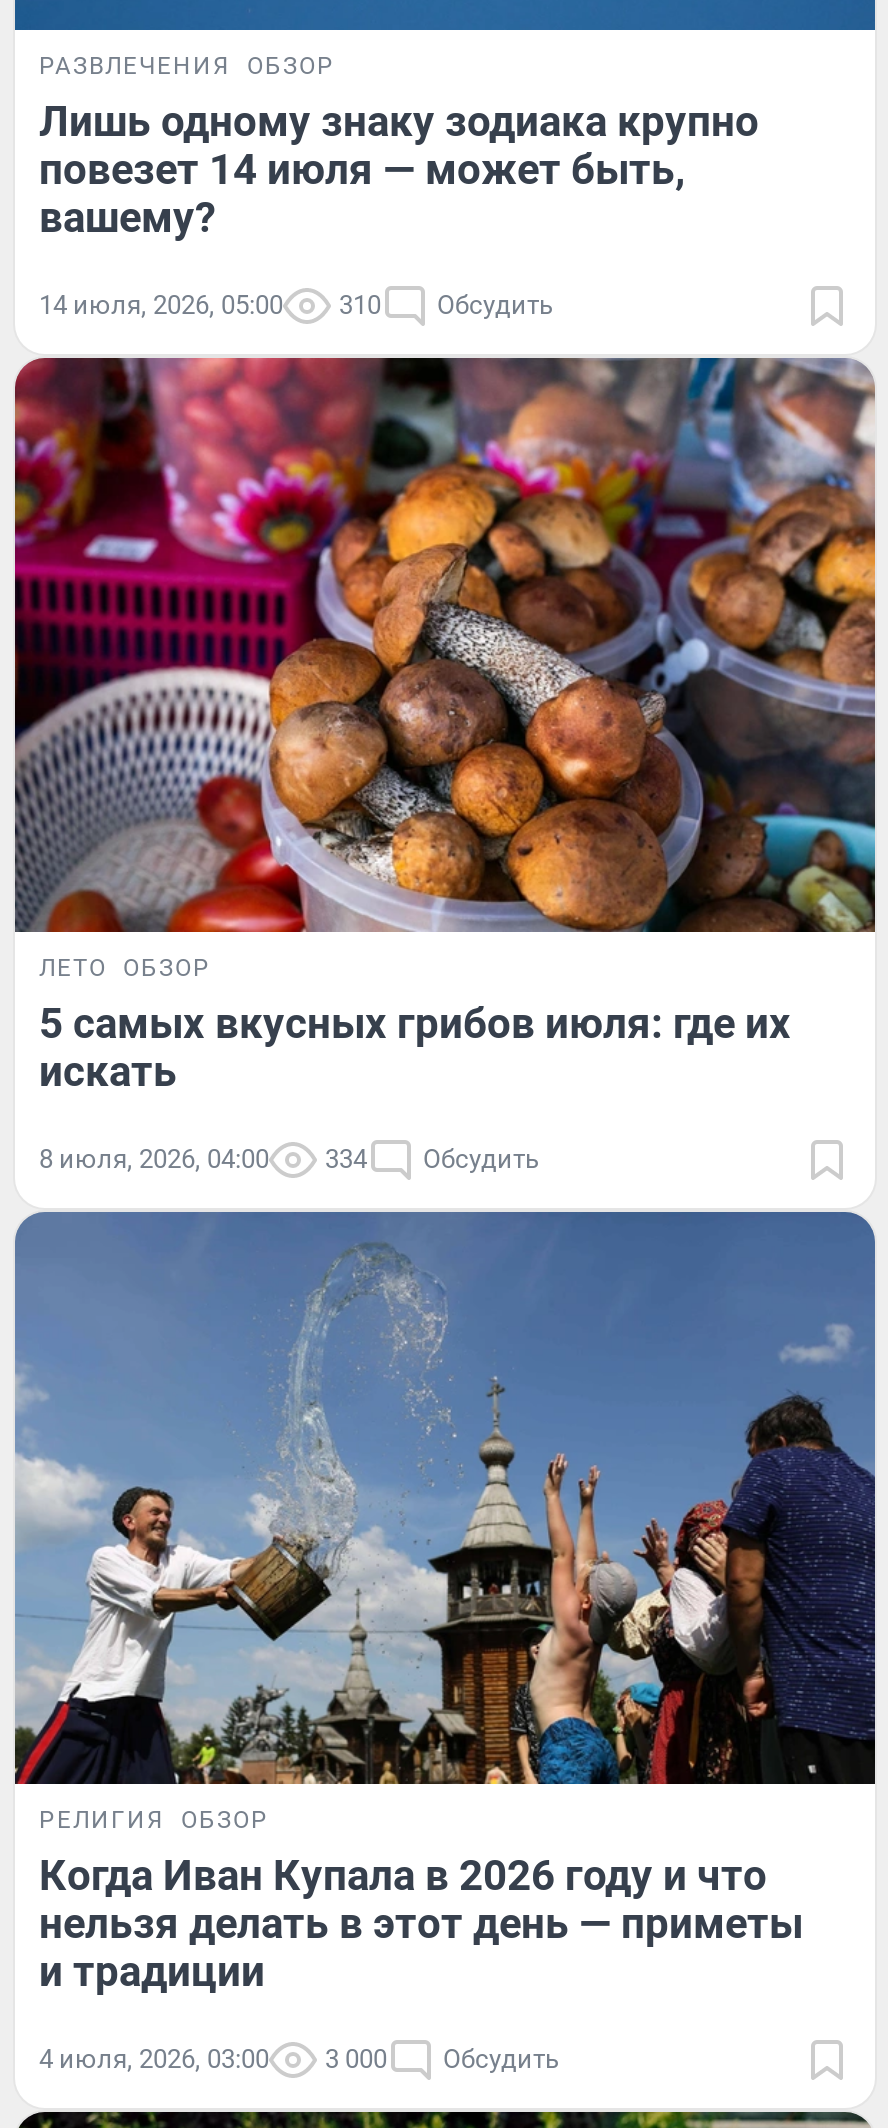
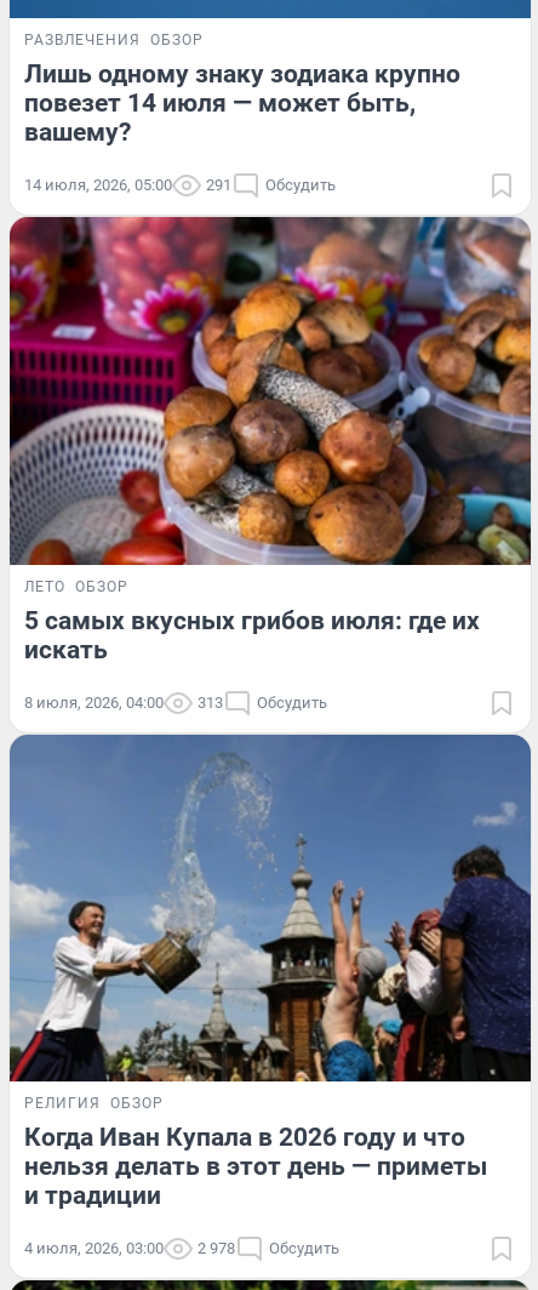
[39,290,553,320] 14 июля, 2026, 05:00 310 Обсудить -> [24,176,336,194] 14 июля, 2026, 05:00 291 Обсудить
[39,1143,539,1173] 8 июля, 2026, 04:00 334 Обсудить -> [24,693,327,711] 8 июля, 2026, 04:00 313 Обсудить
[39,2045,559,2075] 4 июля, 2026, 03:00 3 000 Обсудить -> [24,1239,339,1258] 4 июля, 2026, 03:00 2 978 Обсудить

